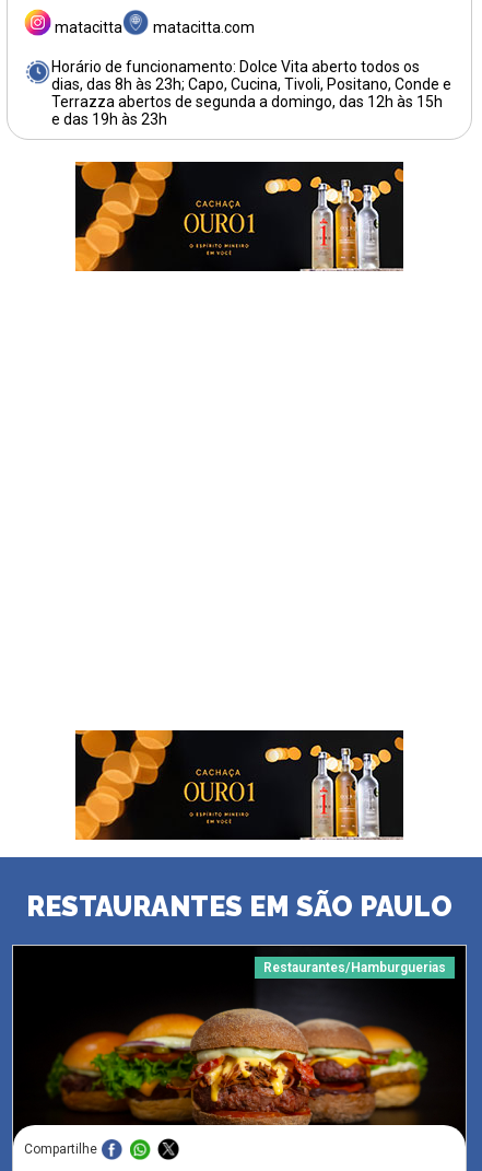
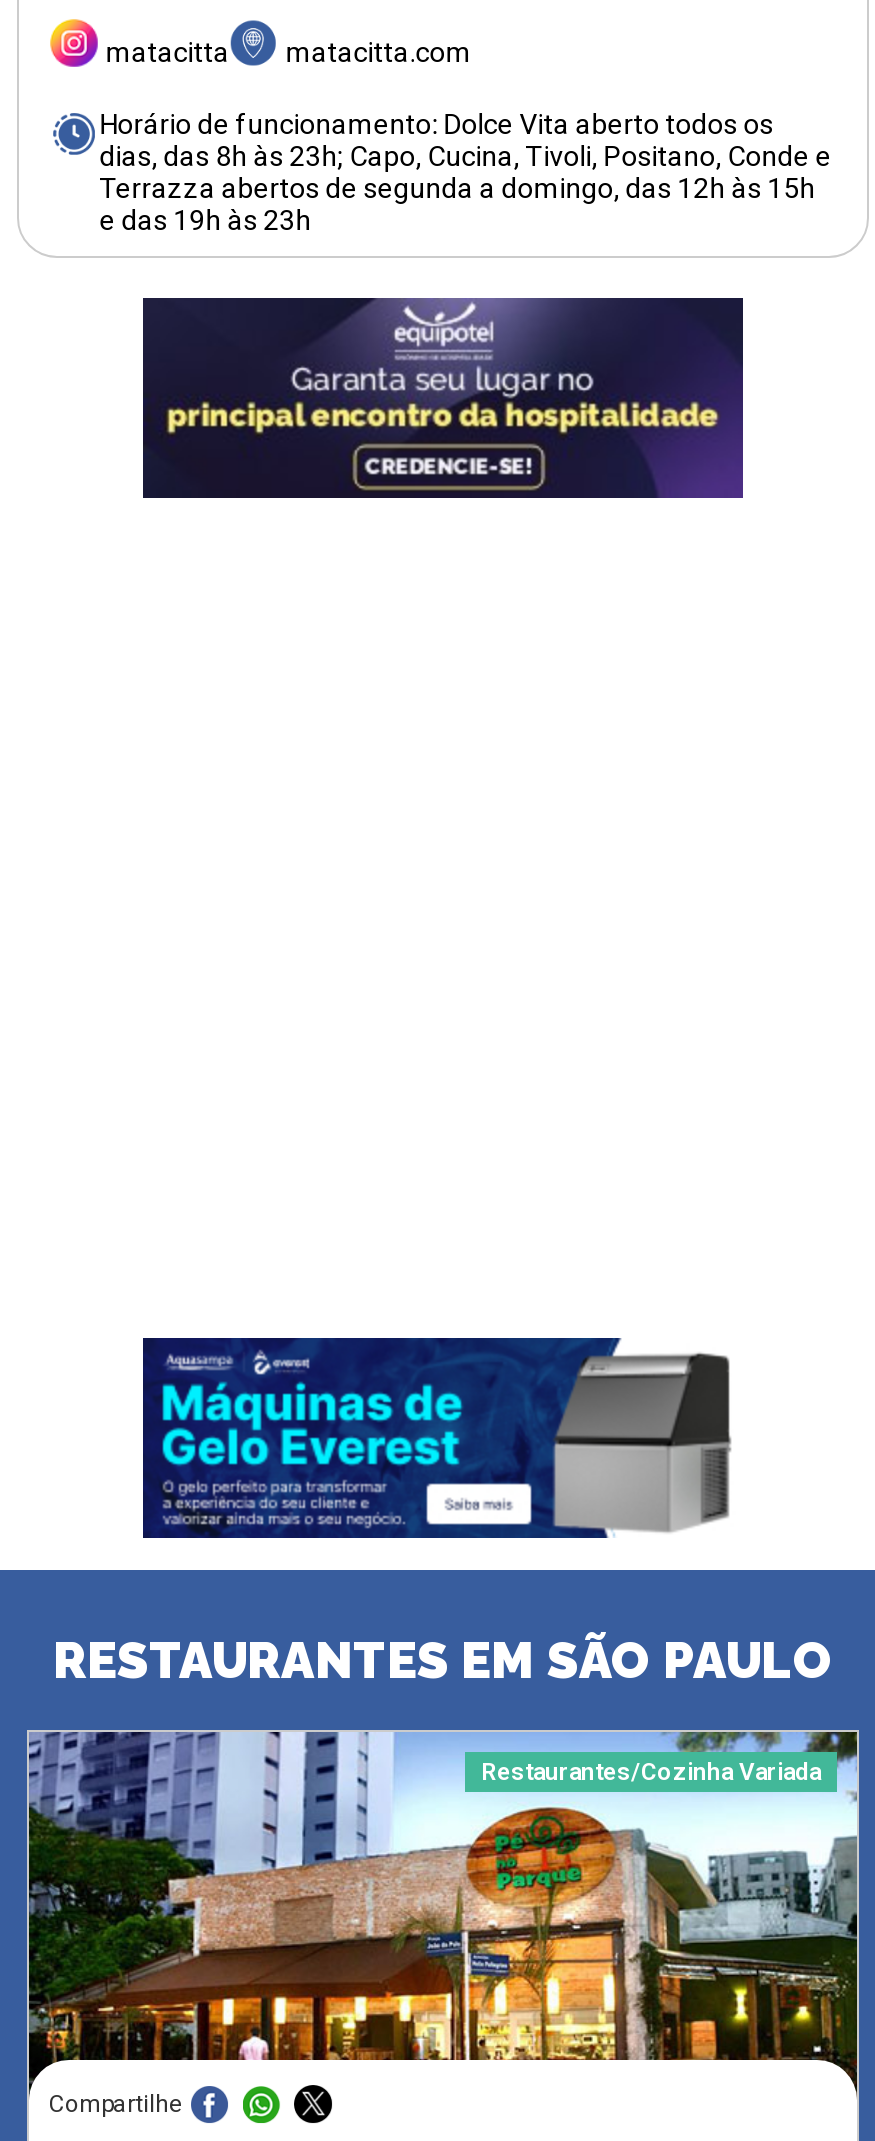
[74,161,404,272] [image] -> [141,296,745,500] [image]
[74,729,404,841] [image] -> [141,1336,743,1540] [image]
[12,945,467,1127] [image] | Restaurantes/Hamburguerias -> [27,1730,859,2072] [image] | Restaurantes/Cozinha Variada

